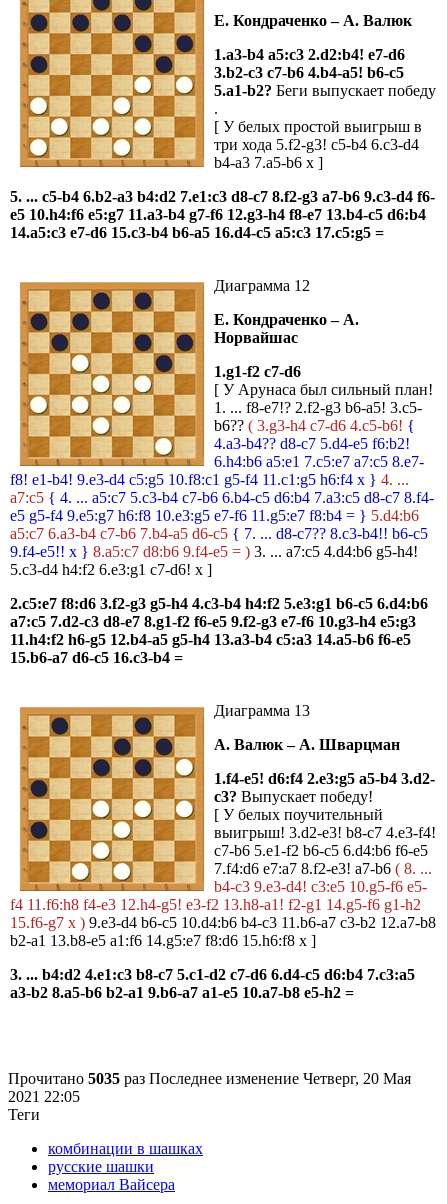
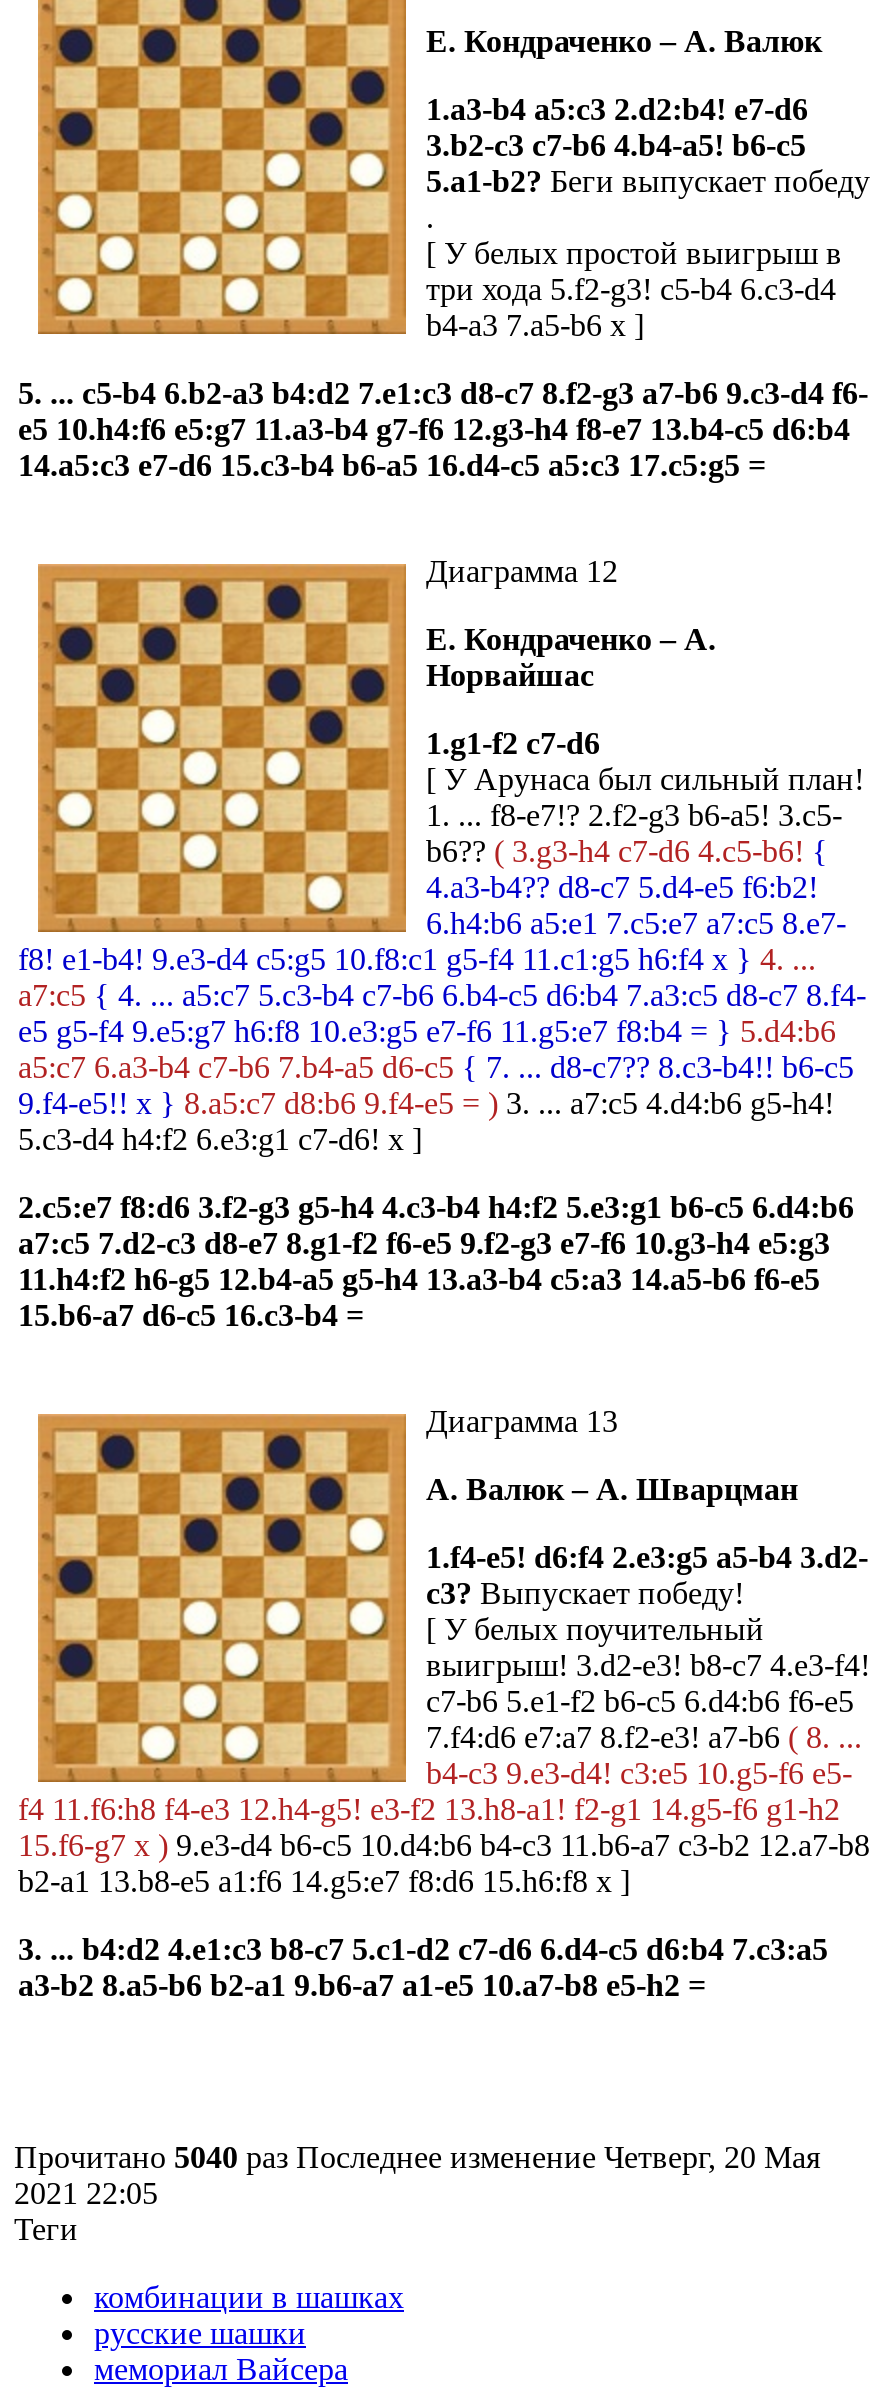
[8,1070,411,1087] Прочитано 5035 раз Последнее изменение Четверг, 20 Мая -> [14,2139,820,2173] Прочитано 5040 раз Последнее изменение Четверг, 20 Мая

